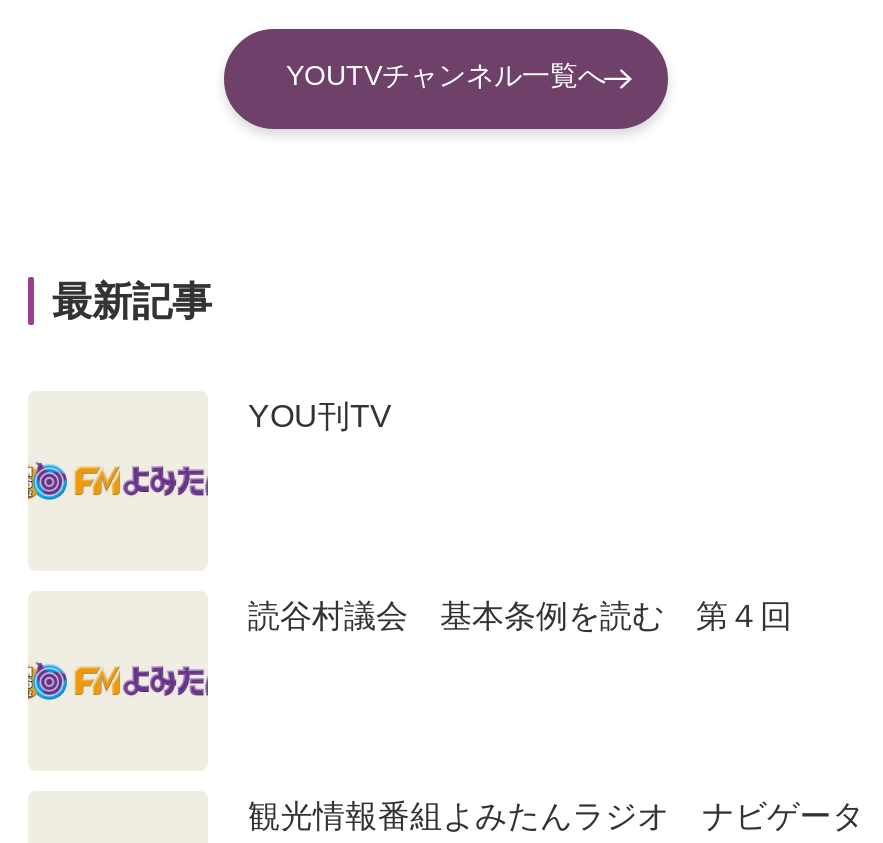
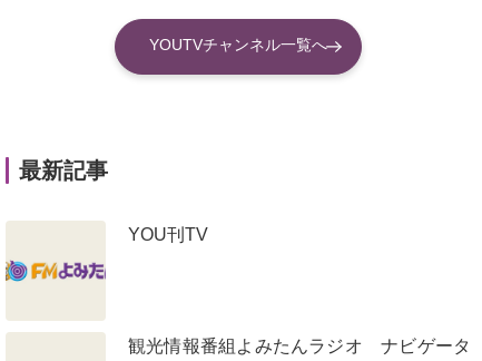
[248,599,792,633] 読谷村議会 基本条例を読む 第４回 -> none

